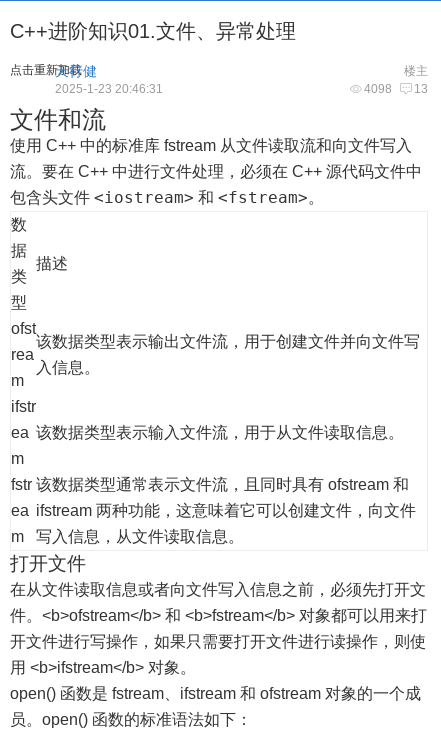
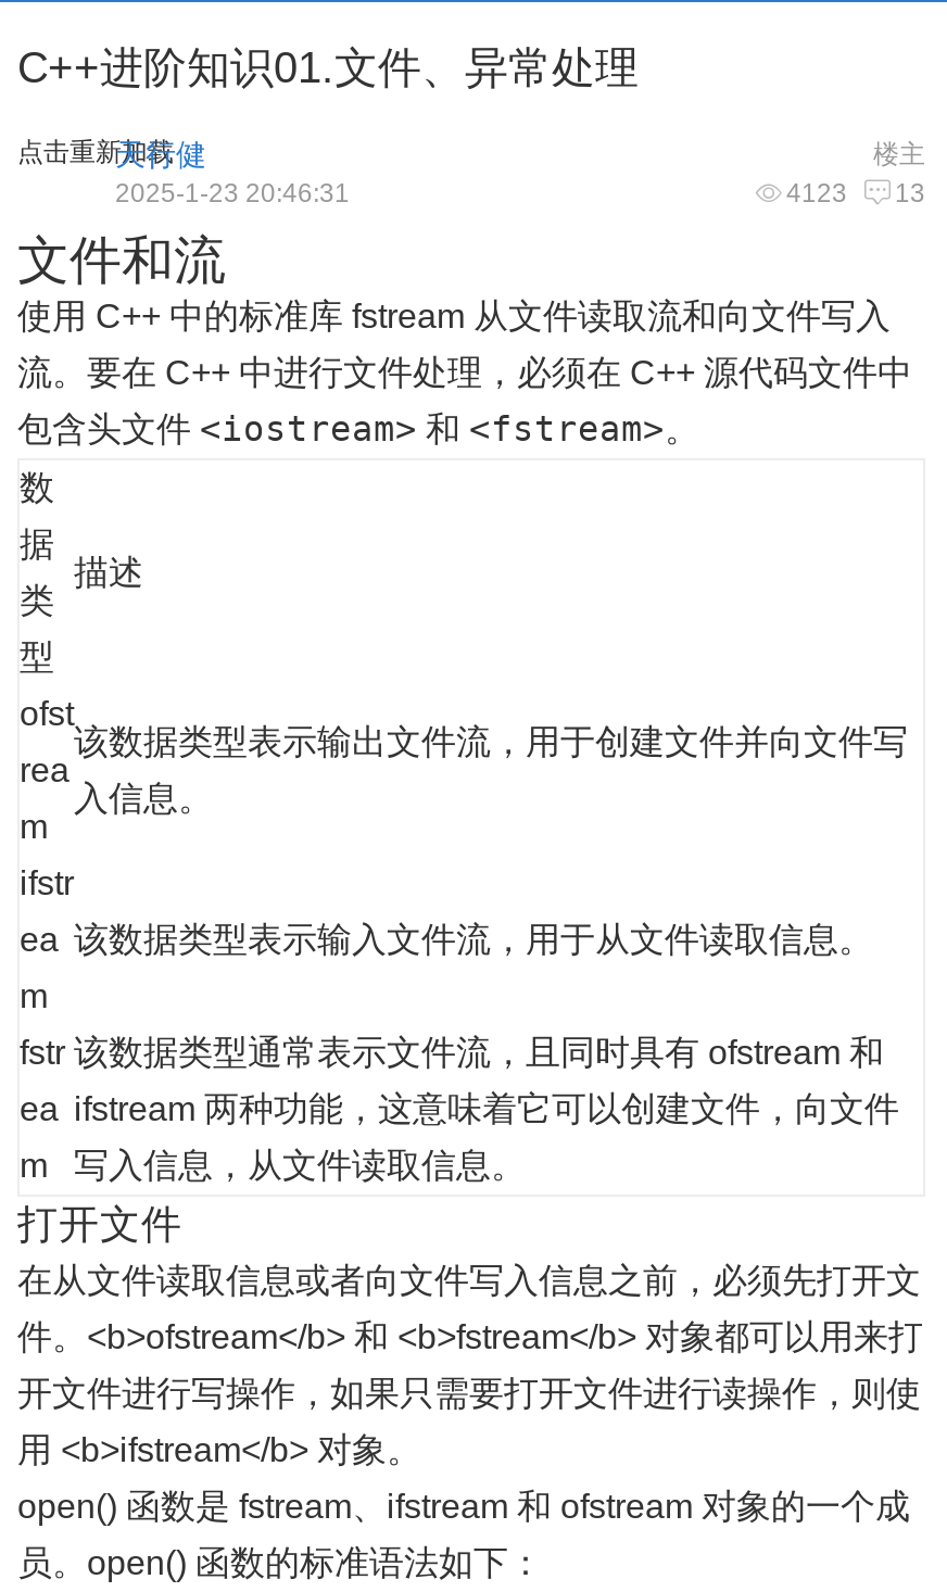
[364,82,428,96] 4098 13 -> [786,178,925,209] 4123 13

